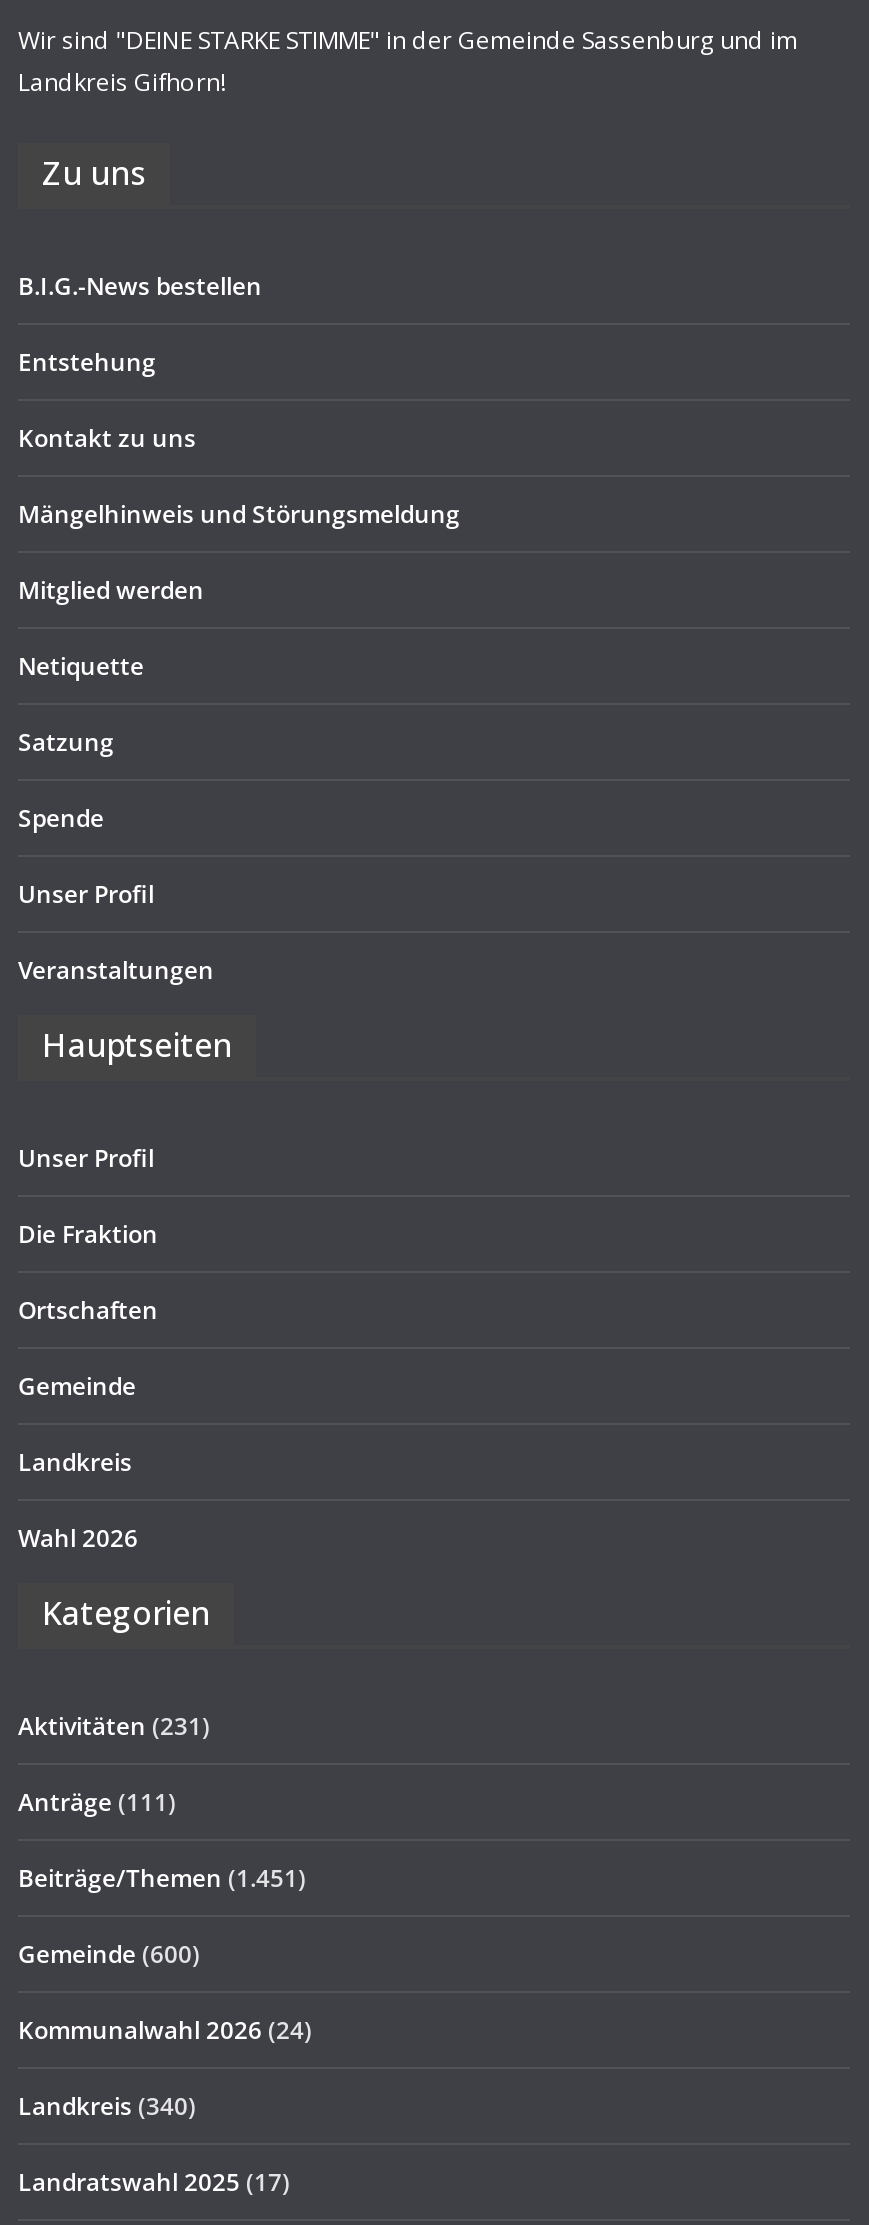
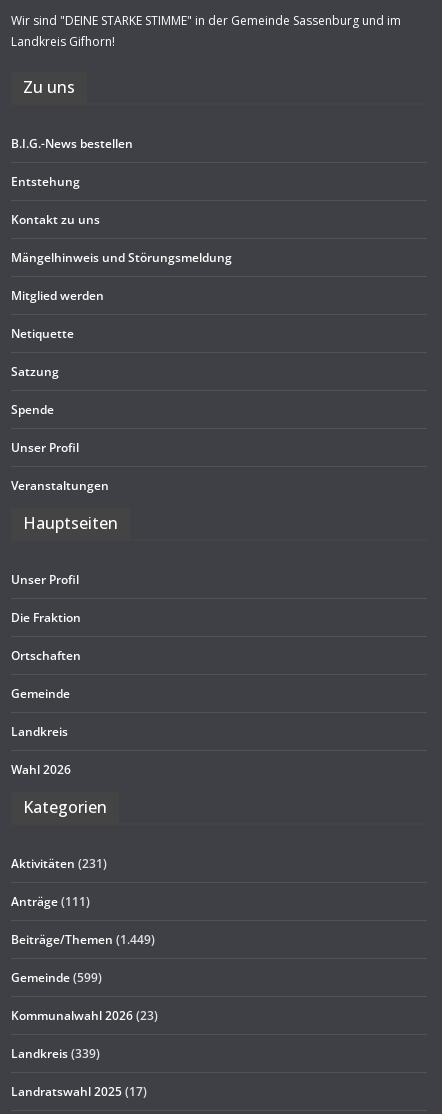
[18,1861,306,1895] Beiträge/Themen (1.451) -> [11,931,155,948] Beiträge/Themen (1.449)
[18,1937,200,1971] Gemeinde (600) -> [11,969,102,986] Gemeinde (599)
[18,2013,312,2047] Kommunalwahl 2026 (24) -> [11,1007,158,1024] Kommunalwahl 2026 (23)
[18,2089,196,2123] Landkreis (340) -> [11,1045,100,1062] Landkreis (339)

